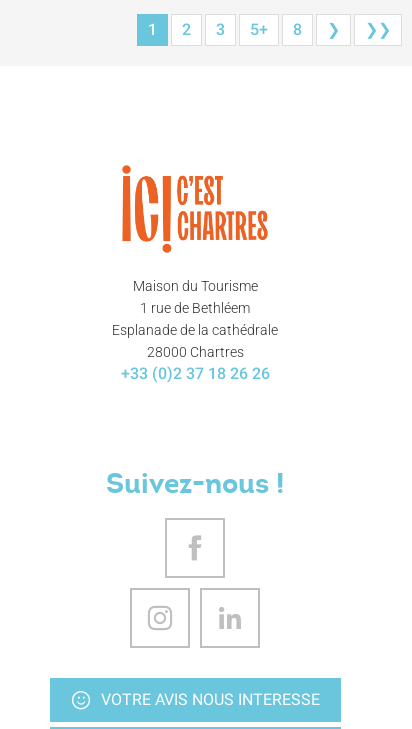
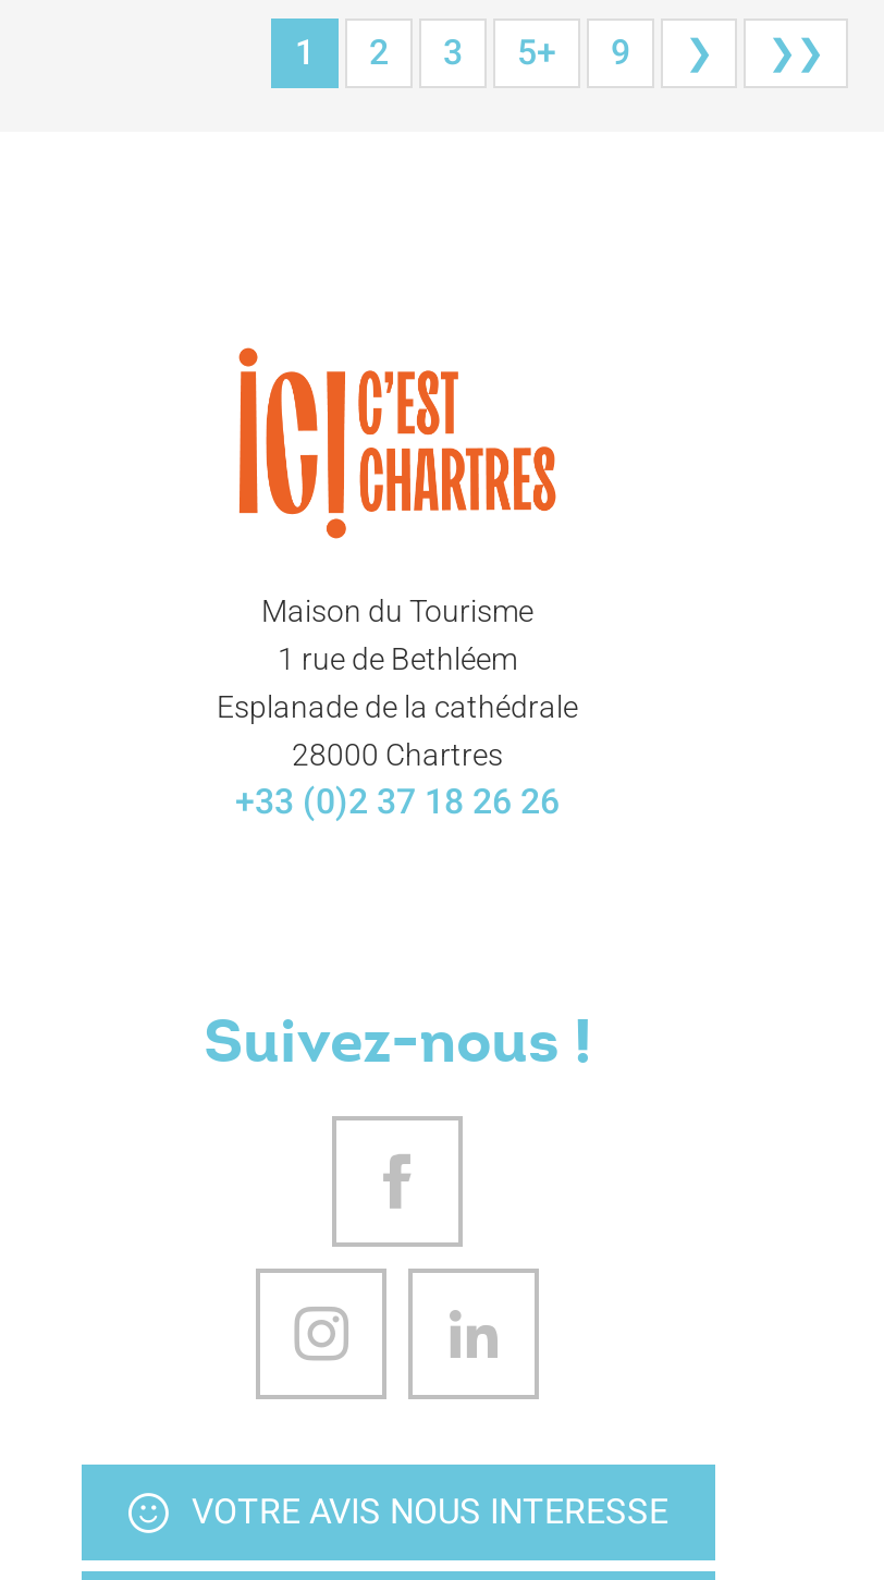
[293,20,302,39] 8 -> [611,32,630,73] 9

